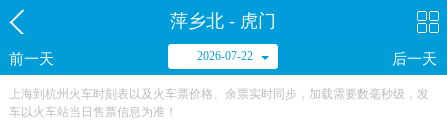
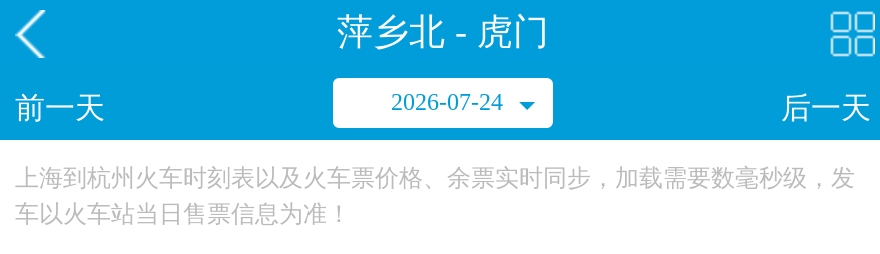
[197,49,256,63] 2026-07-22 -> [391,88,509,116] 2026-07-24

